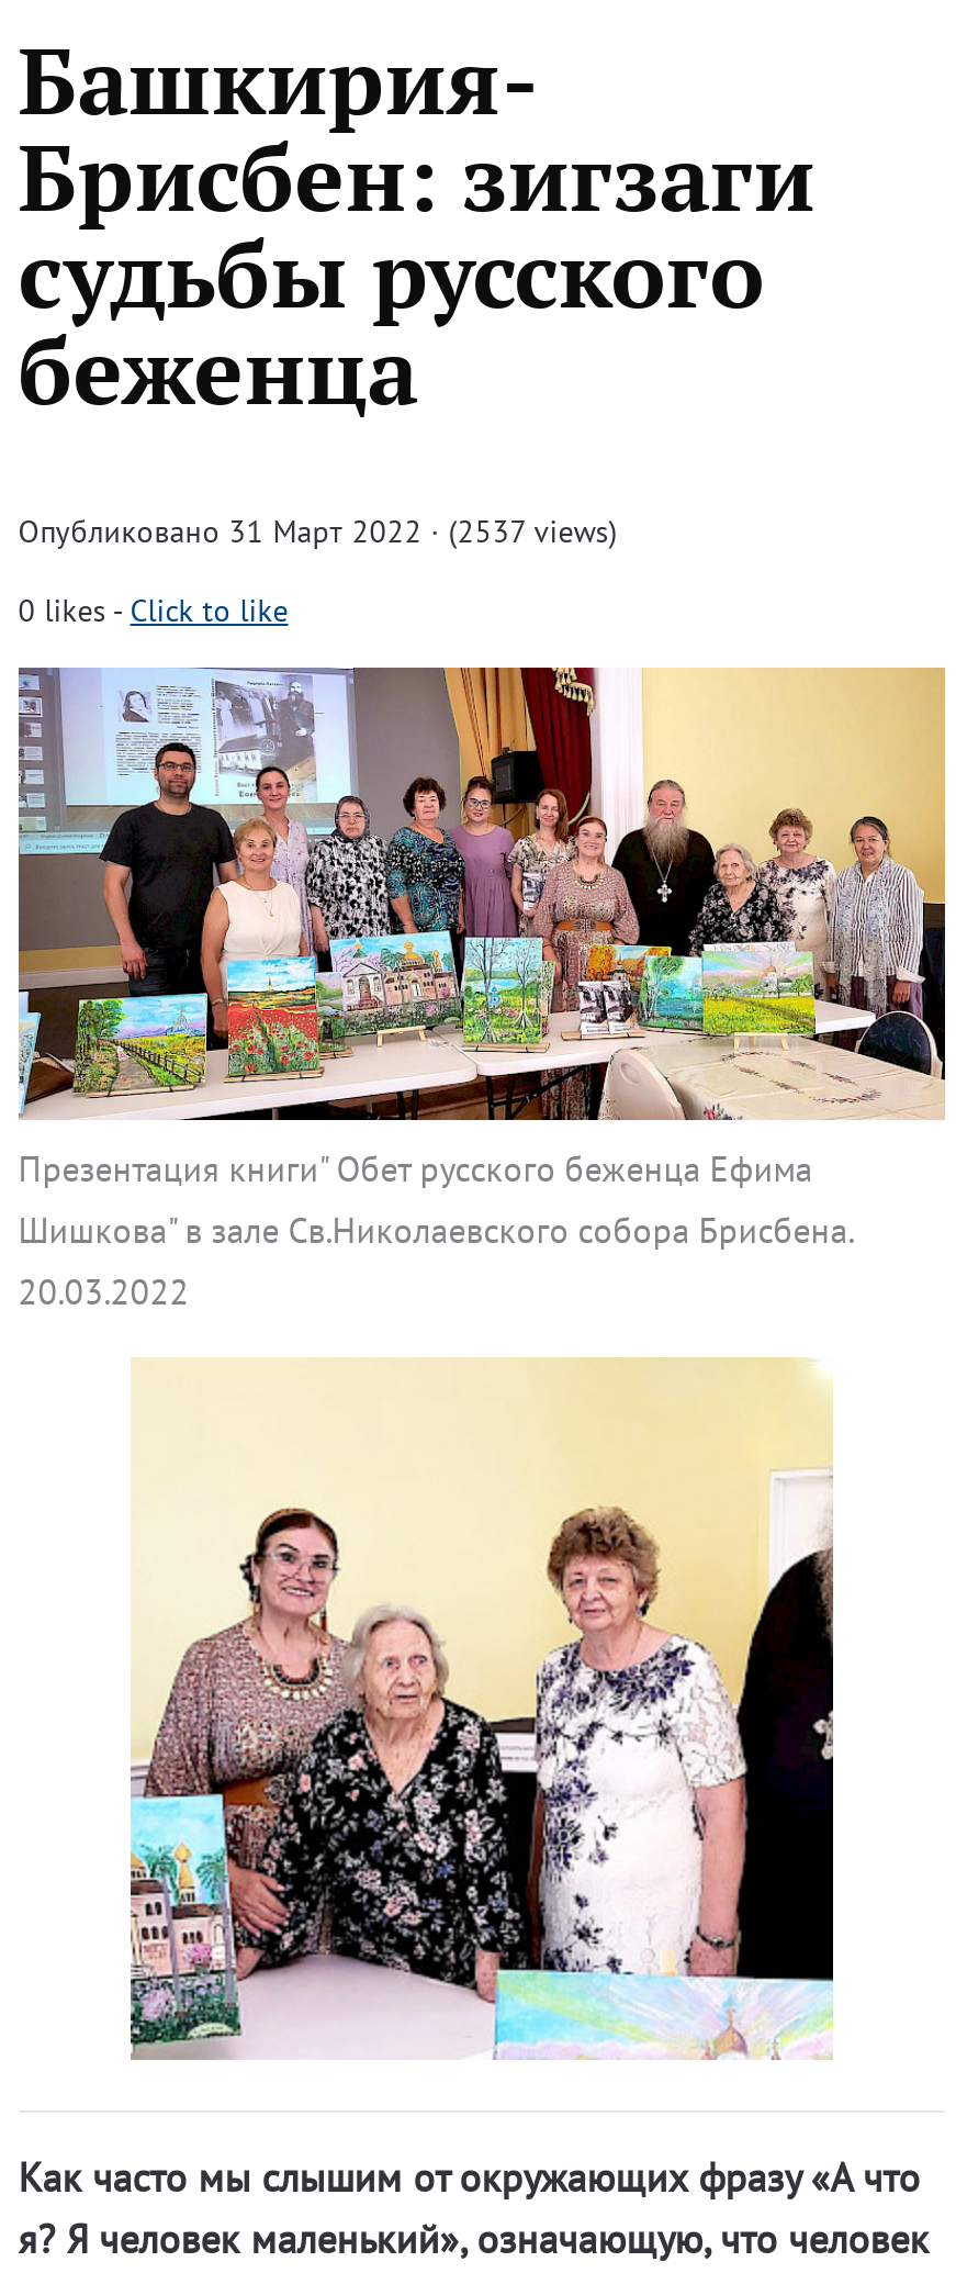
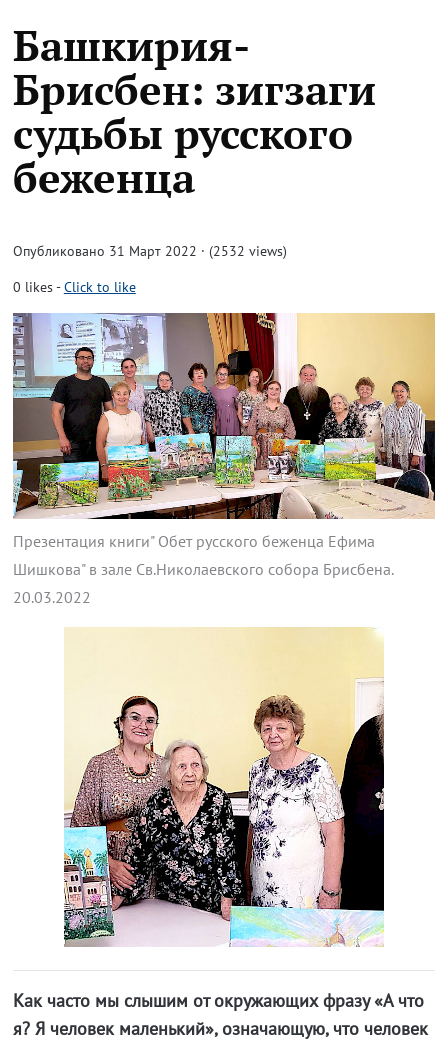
[18,512,618,551] Опубликовано 31 Март 2022 · (2537 views) -> [13,242,287,260] Опубликовано 31 Март 2022 · (2532 views)

